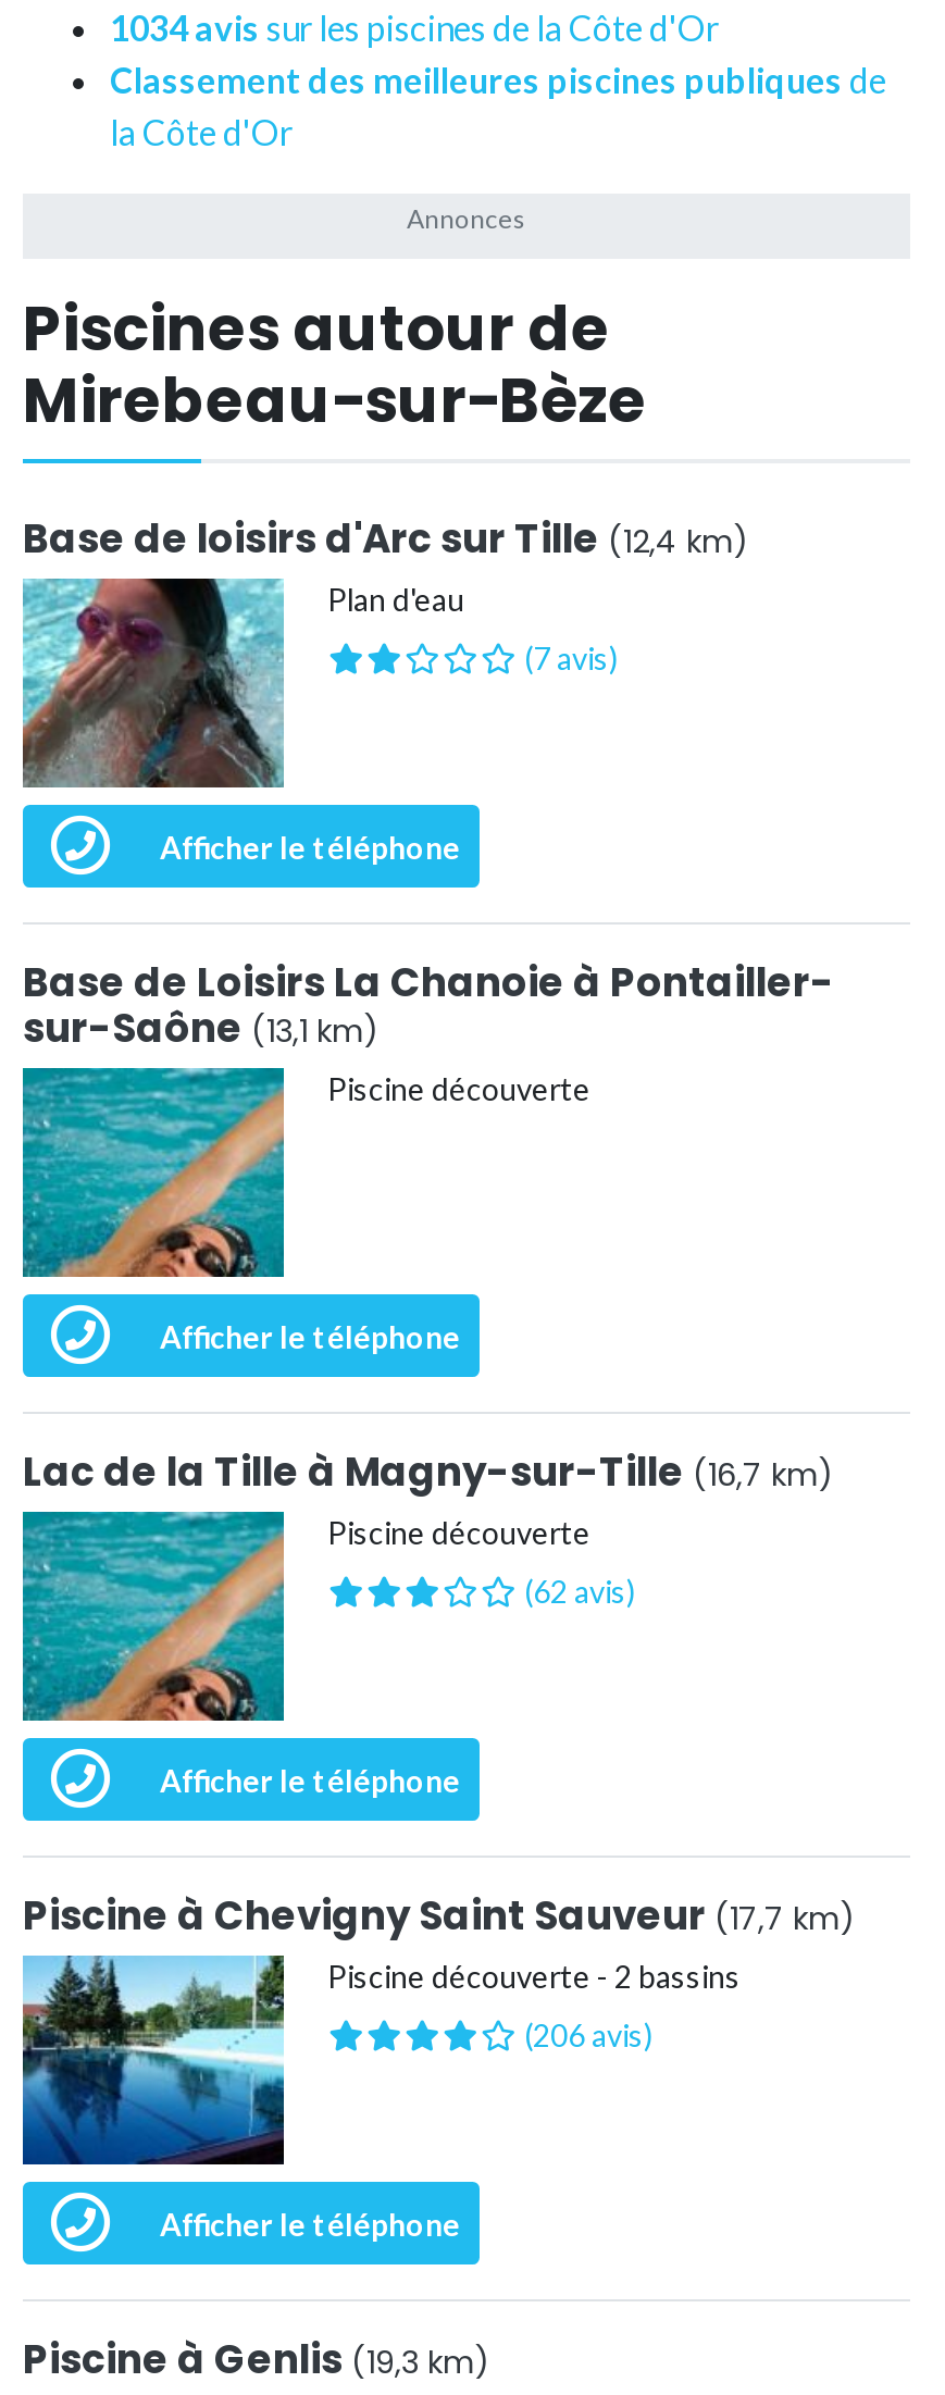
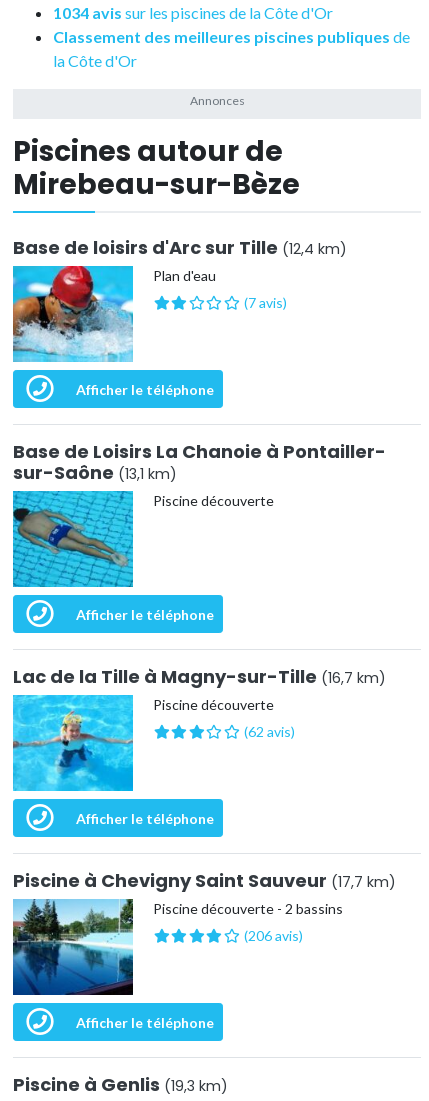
[21,576,286,790] [image] -> [12,265,134,363] [image]
[23,1068,286,1279] [image] -> [13,491,134,588] [image]
[21,1510,286,1723] [image] -> [12,694,134,792] [image]

